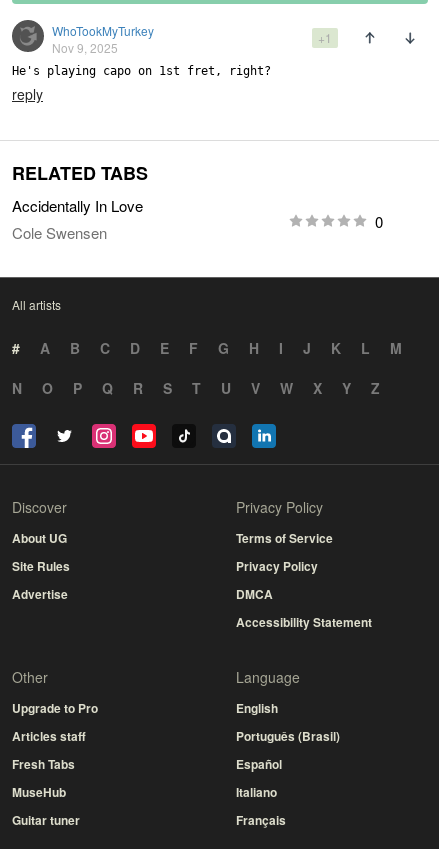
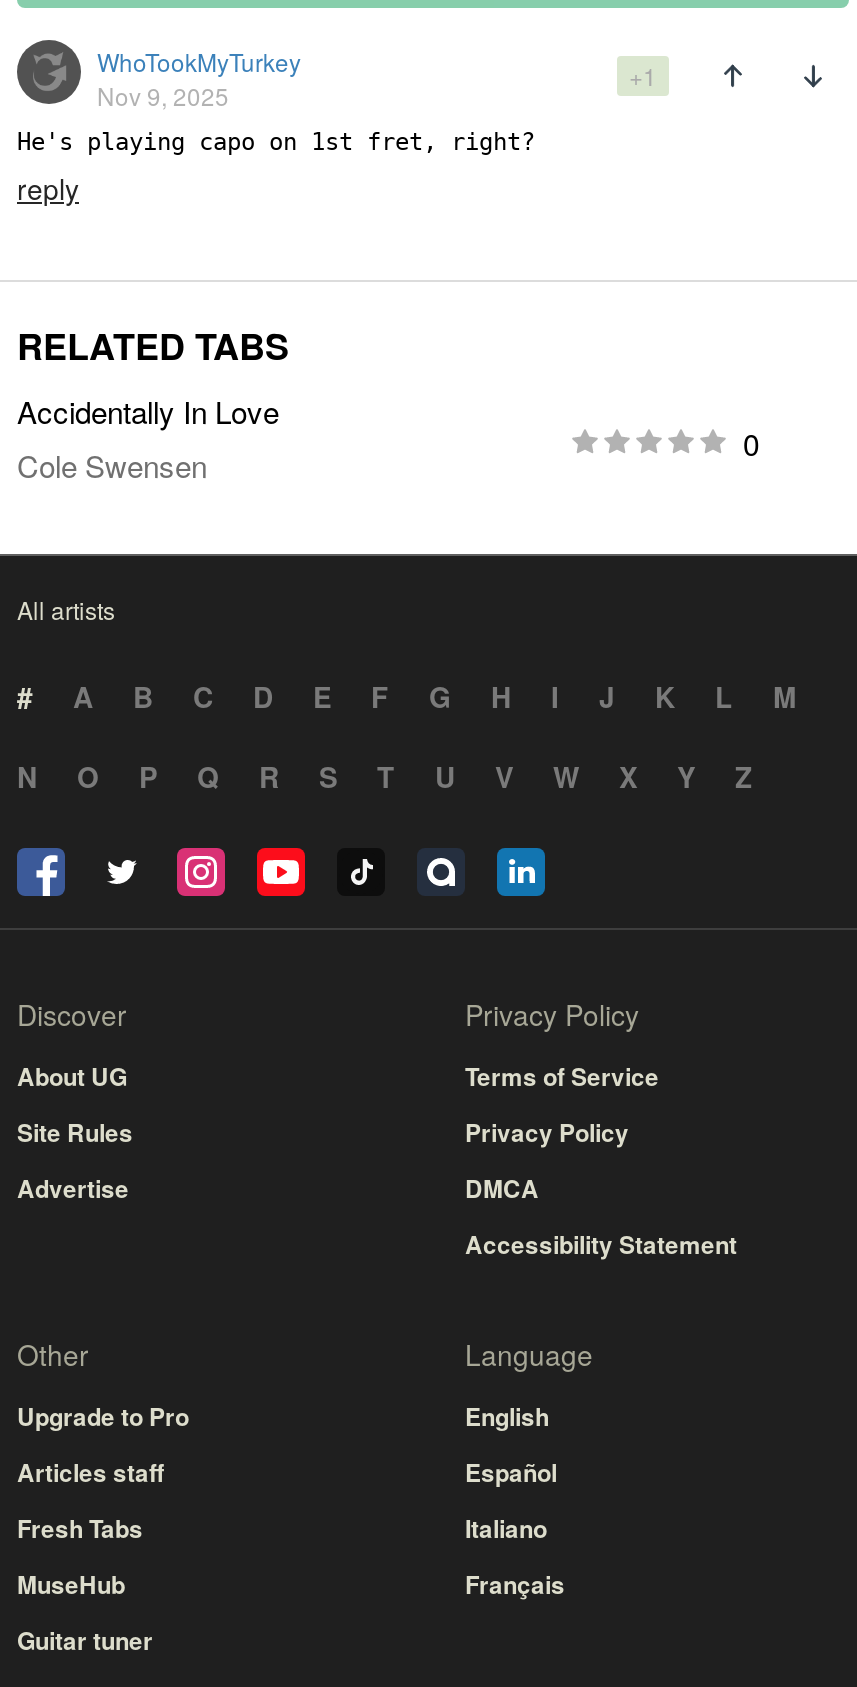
[236,727,340,745] Português (Brasil) -> none
moved [236,755,286,829] -> [465,1454,565,1602]: Español | Italiano | Français

